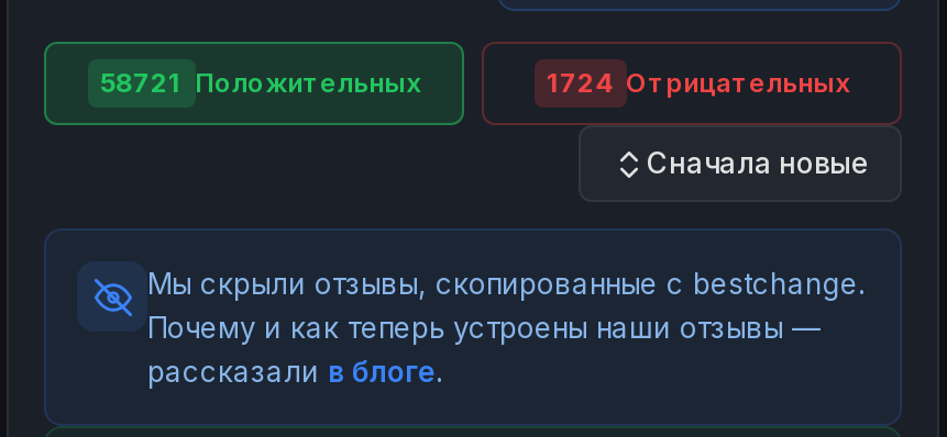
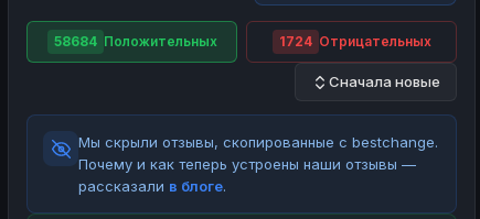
[100,66,421,99] 58721 Положительных -> [54,33,217,50] 58684 Положительных

